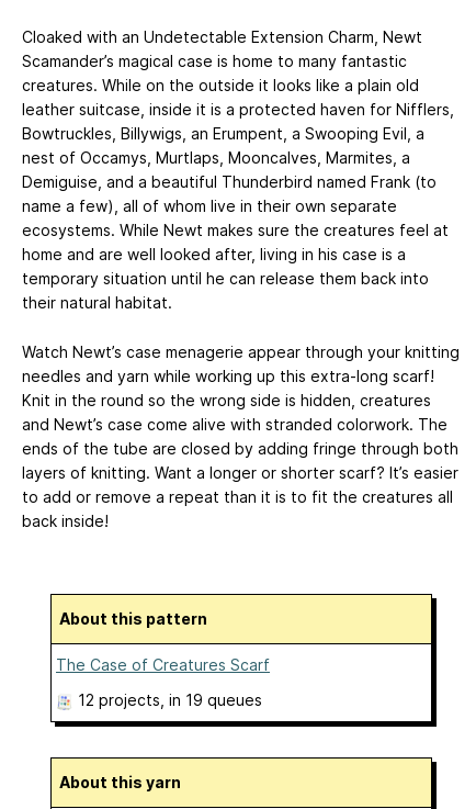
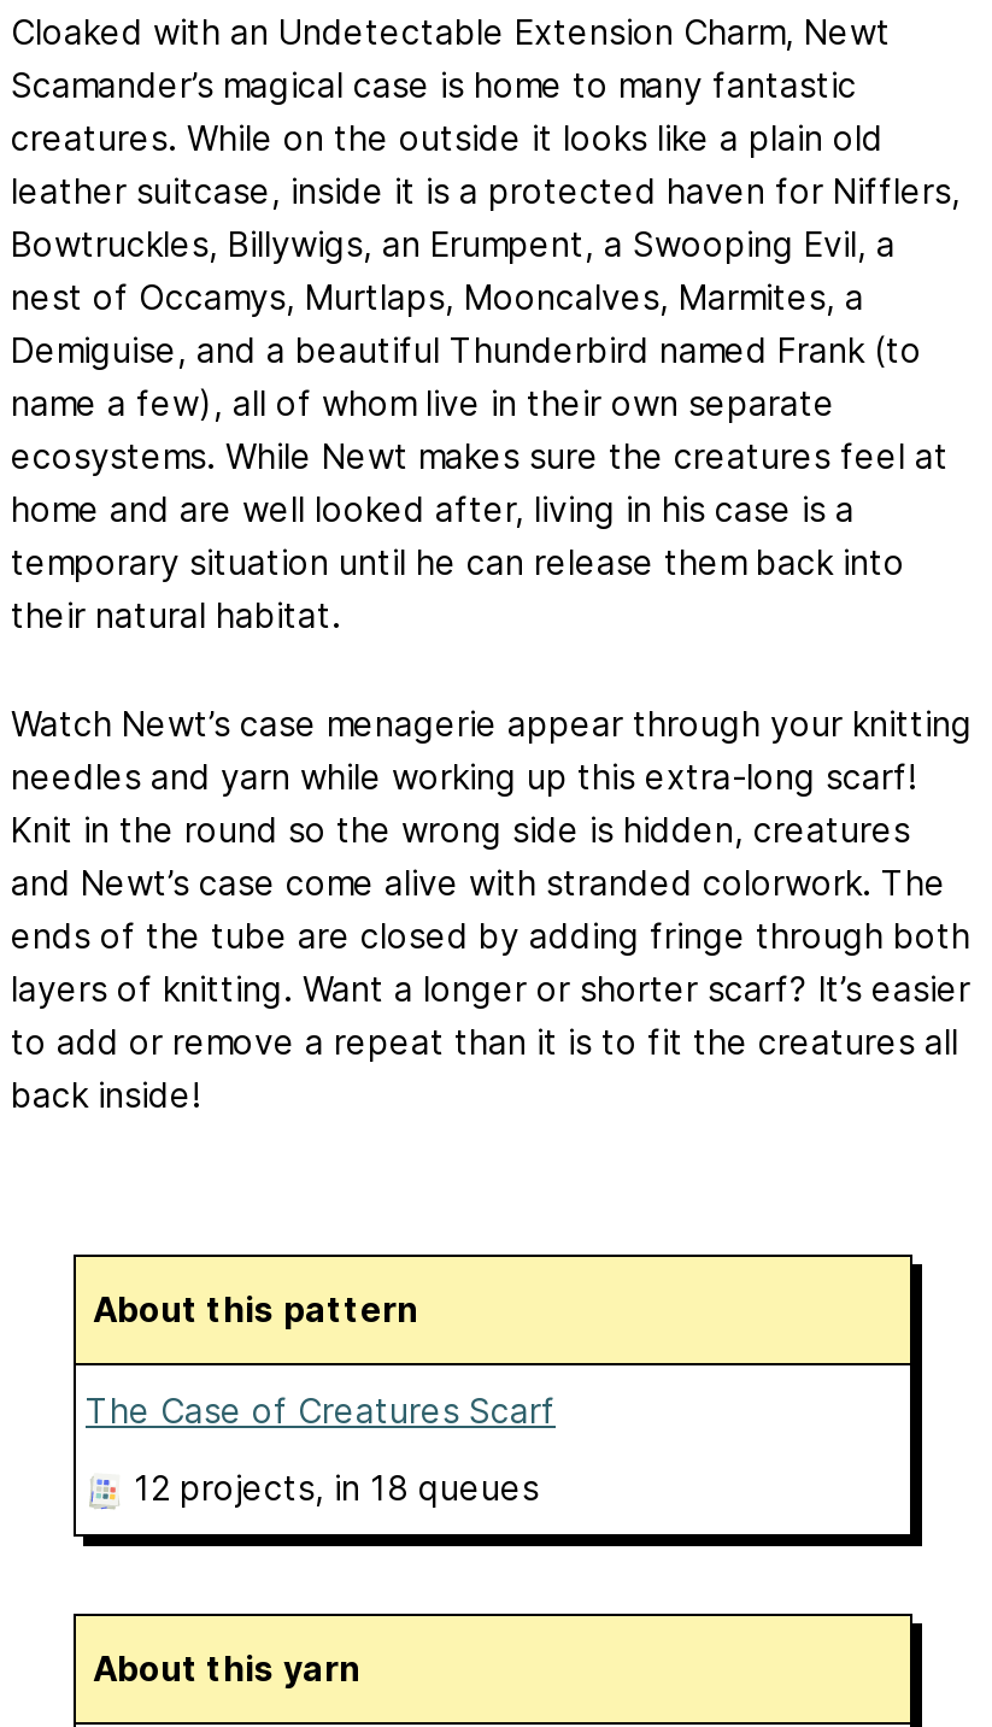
[78,690,262,709] 12 projects, in 19 queues -> [134,1466,539,1507] 12 projects, in 18 queues

